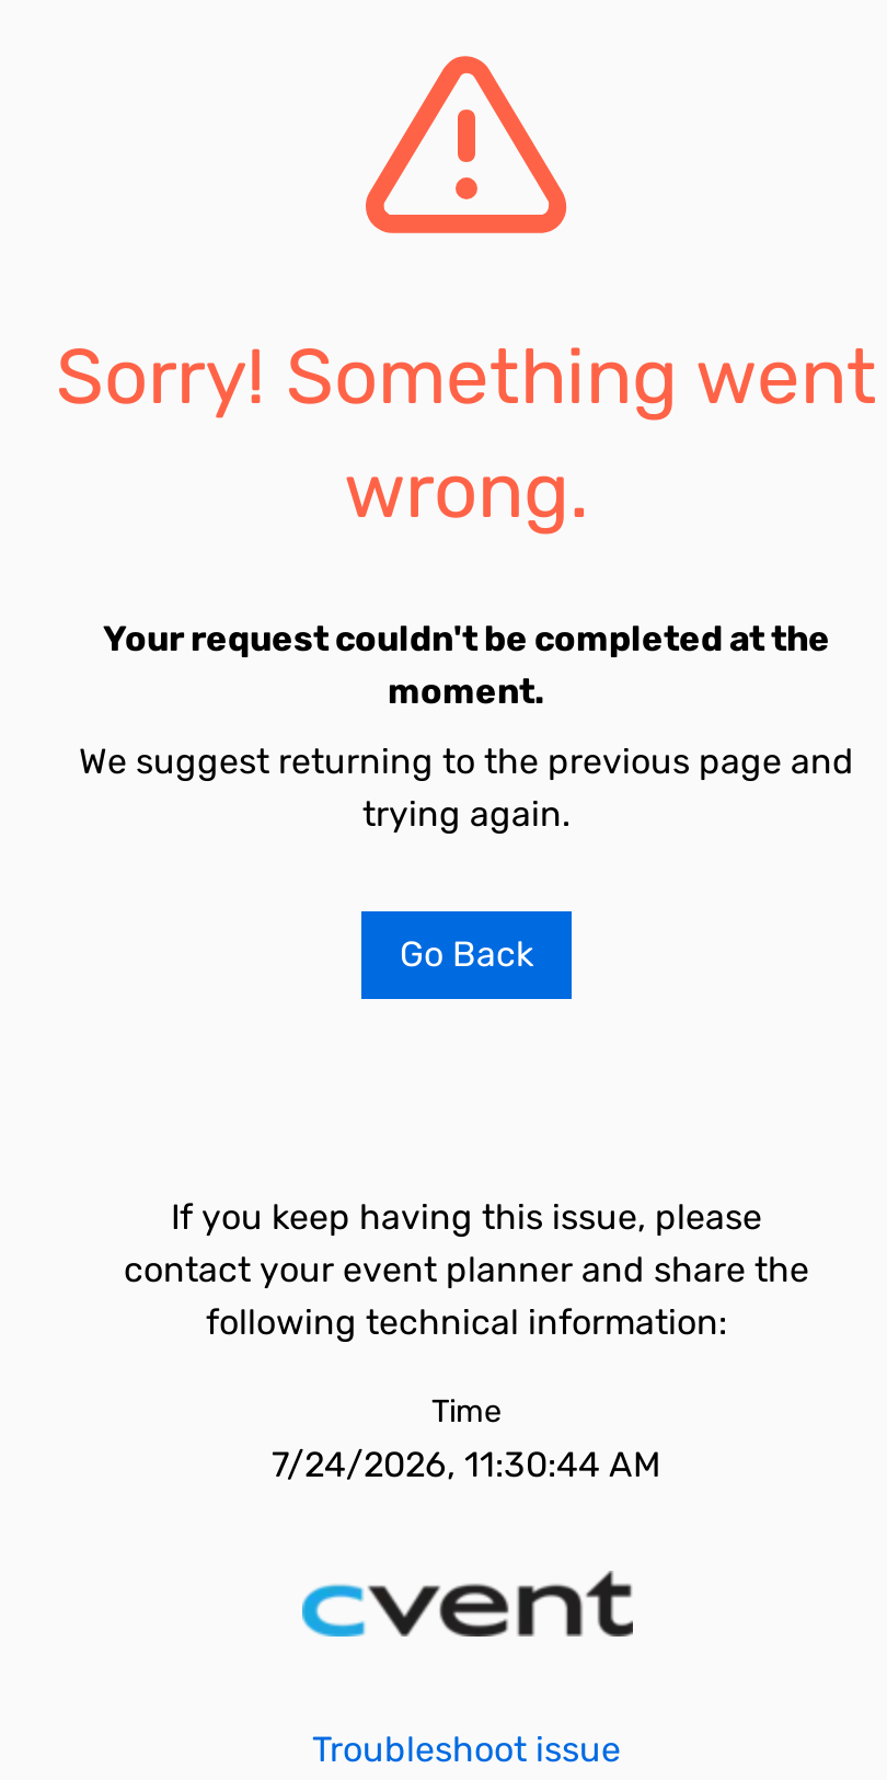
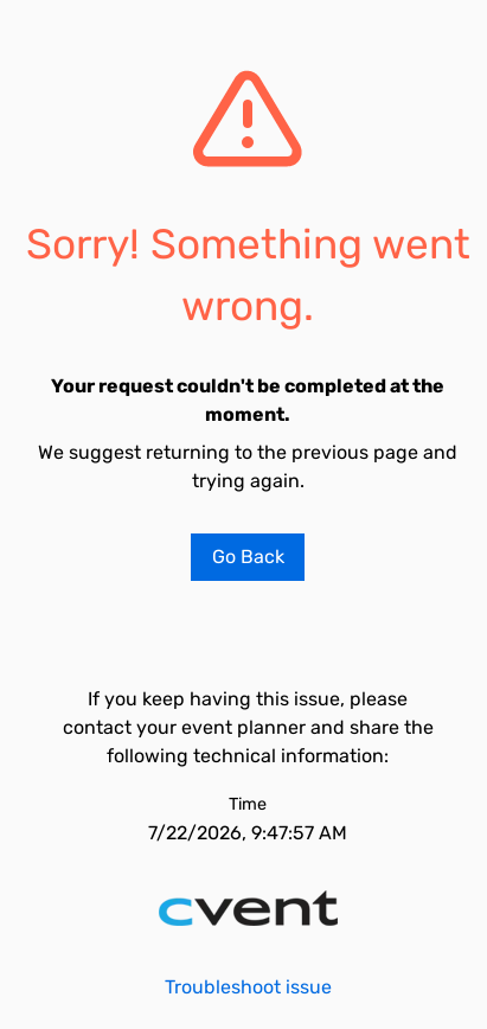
[272,1444,661,1485] 7/24/2026, 11:30:44 AM -> [148,822,347,844] 7/22/2026, 9:47:57 AM

